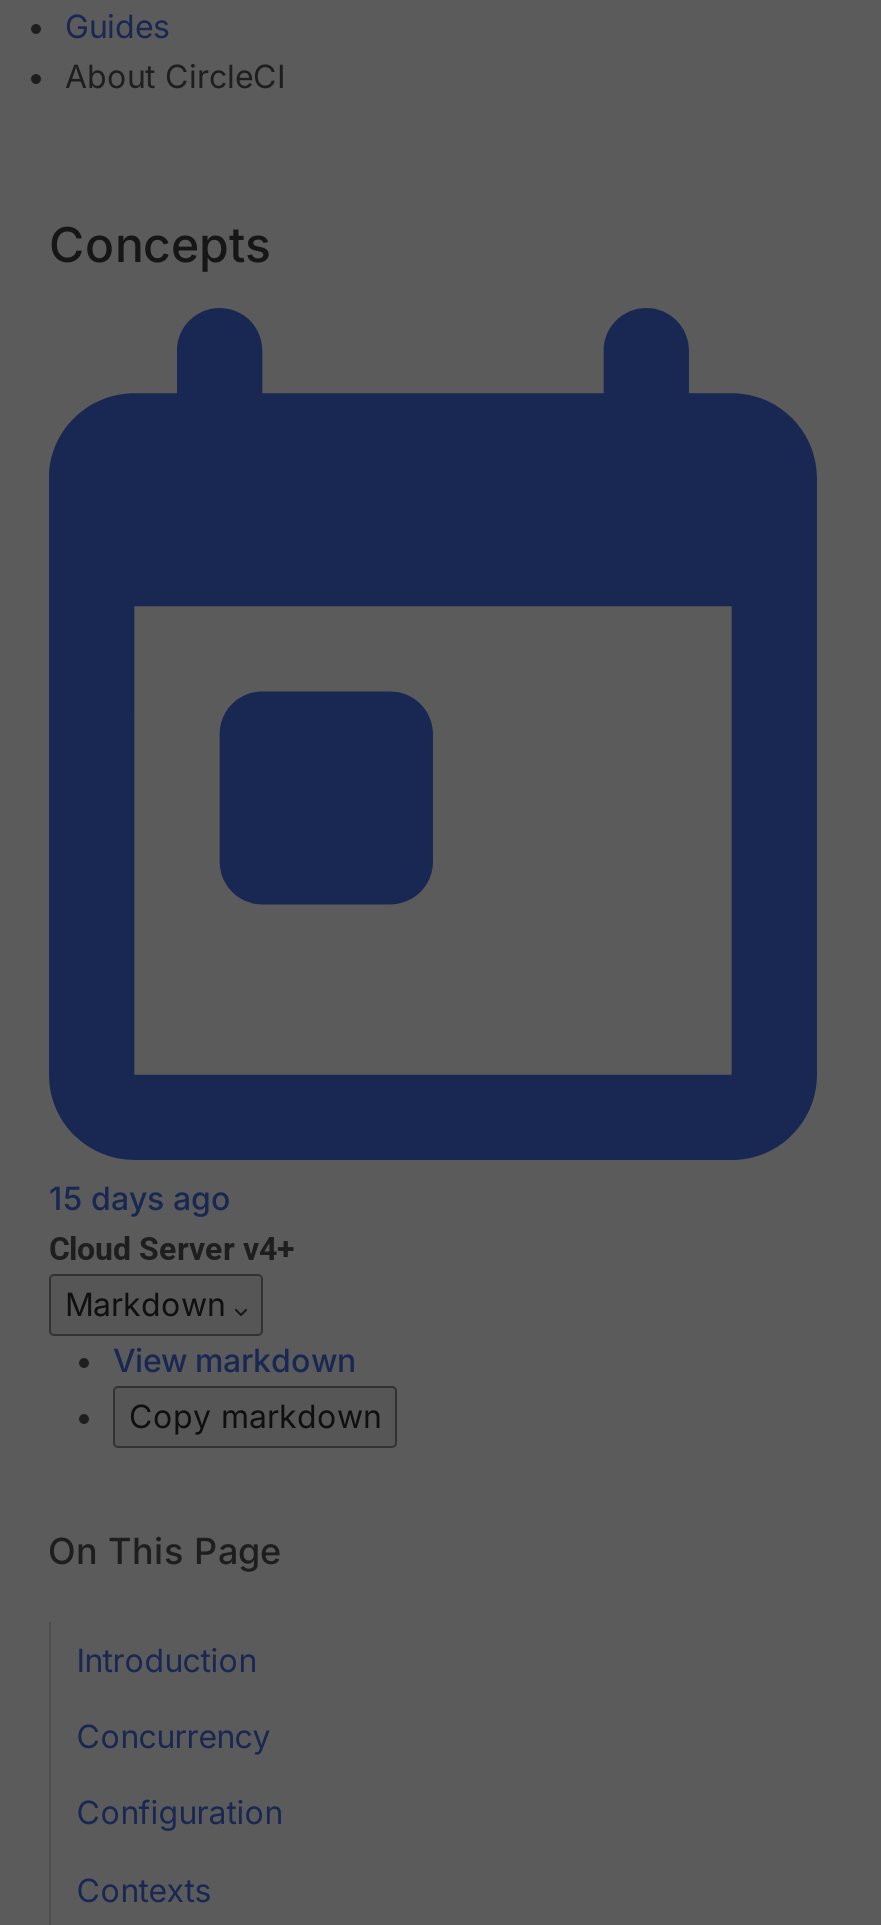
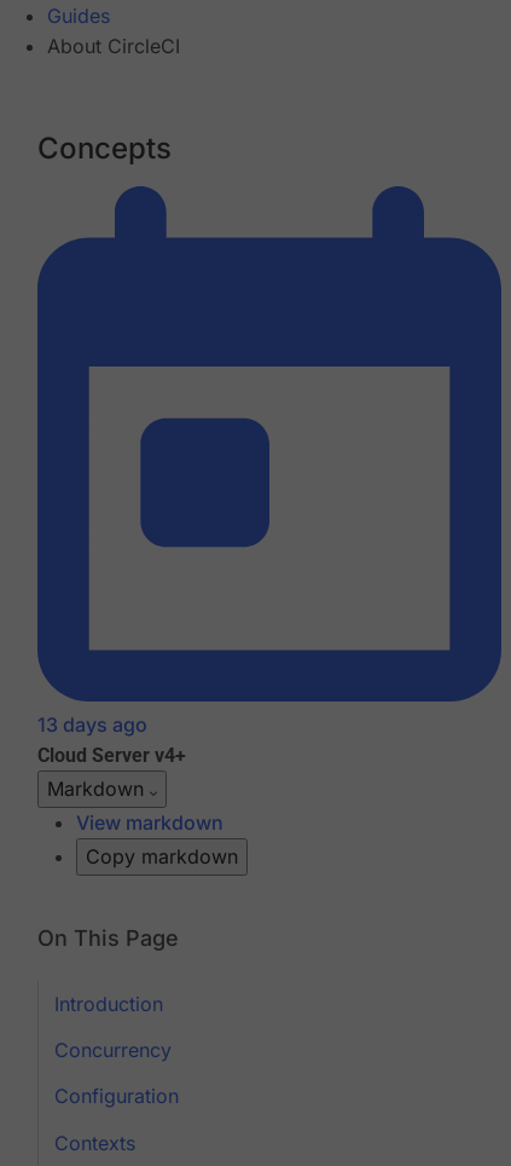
[49,1179,231,1219] 15 days ago -> [37,713,147,737] 13 days ago

